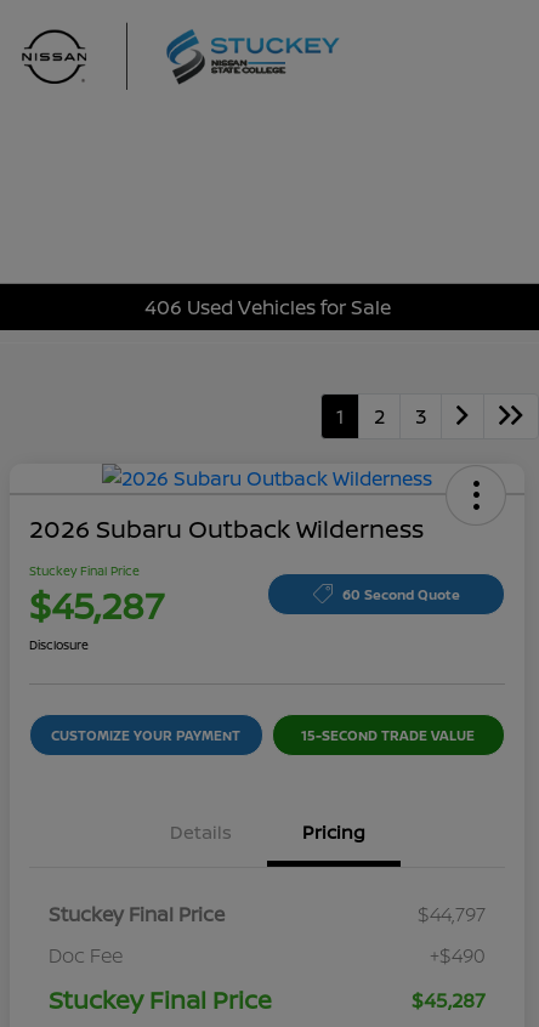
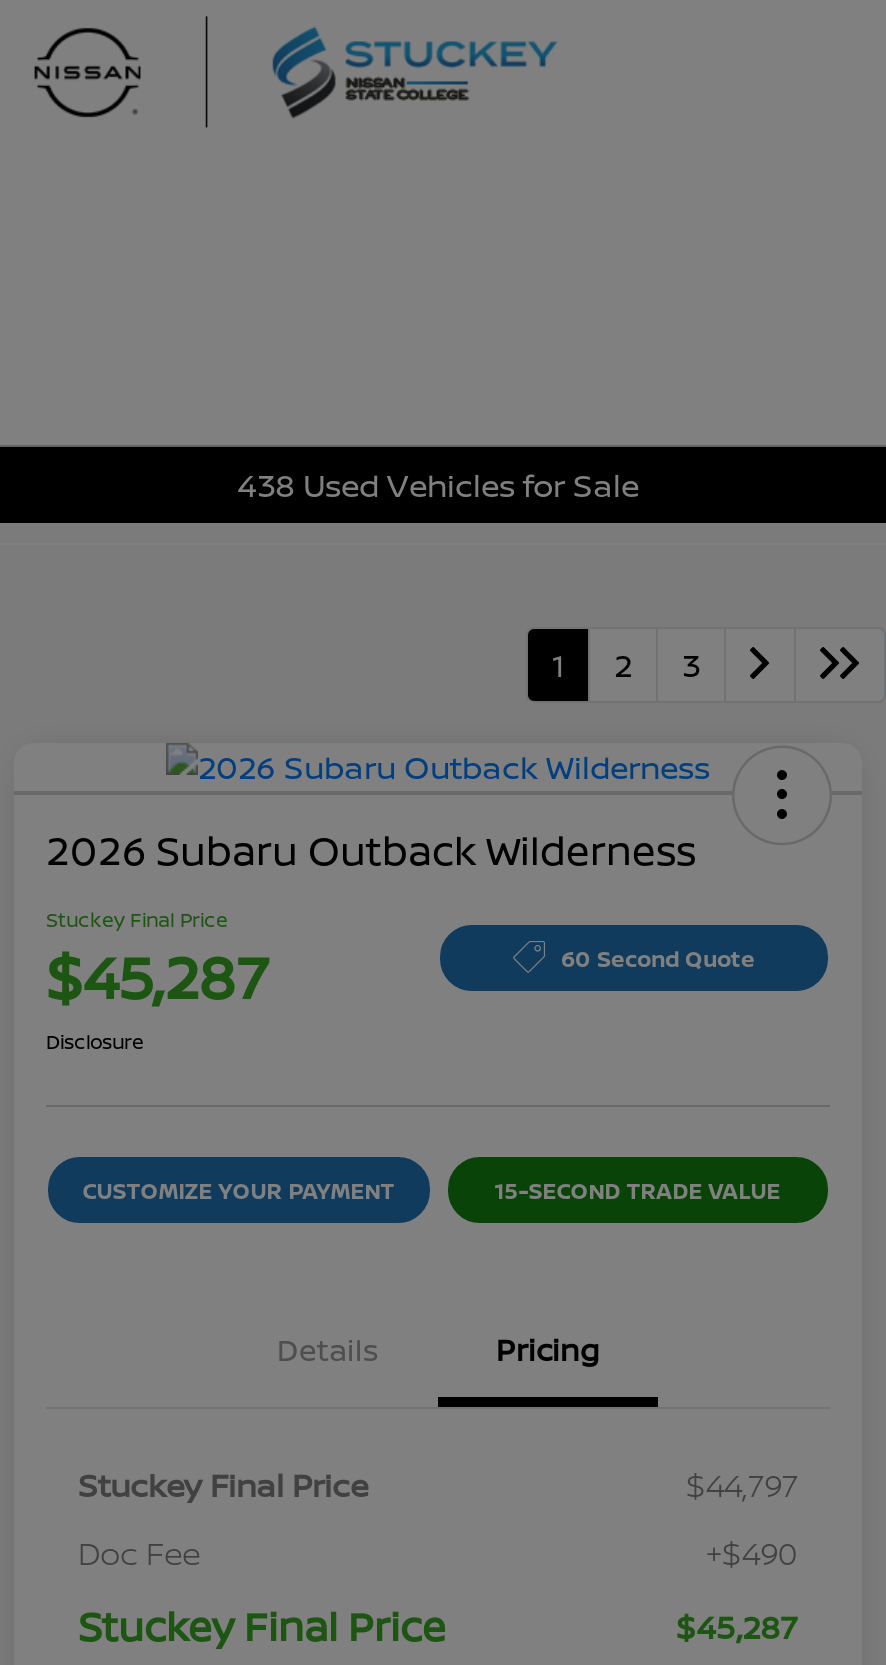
[144,293,390,320] 406 Used Vehicles for Sale -> [237,462,639,506] 438 Used Vehicles for Sale

